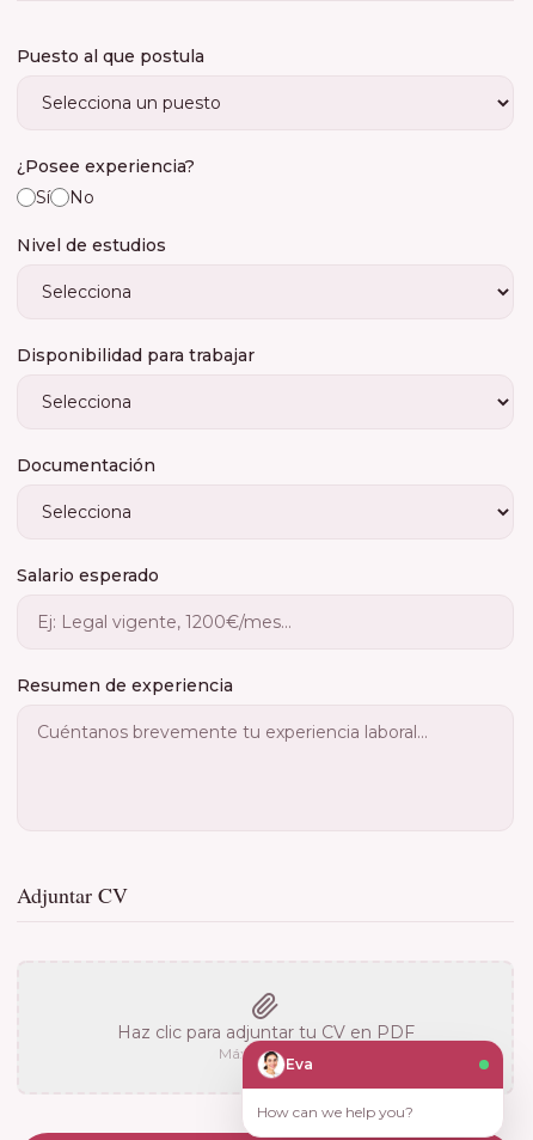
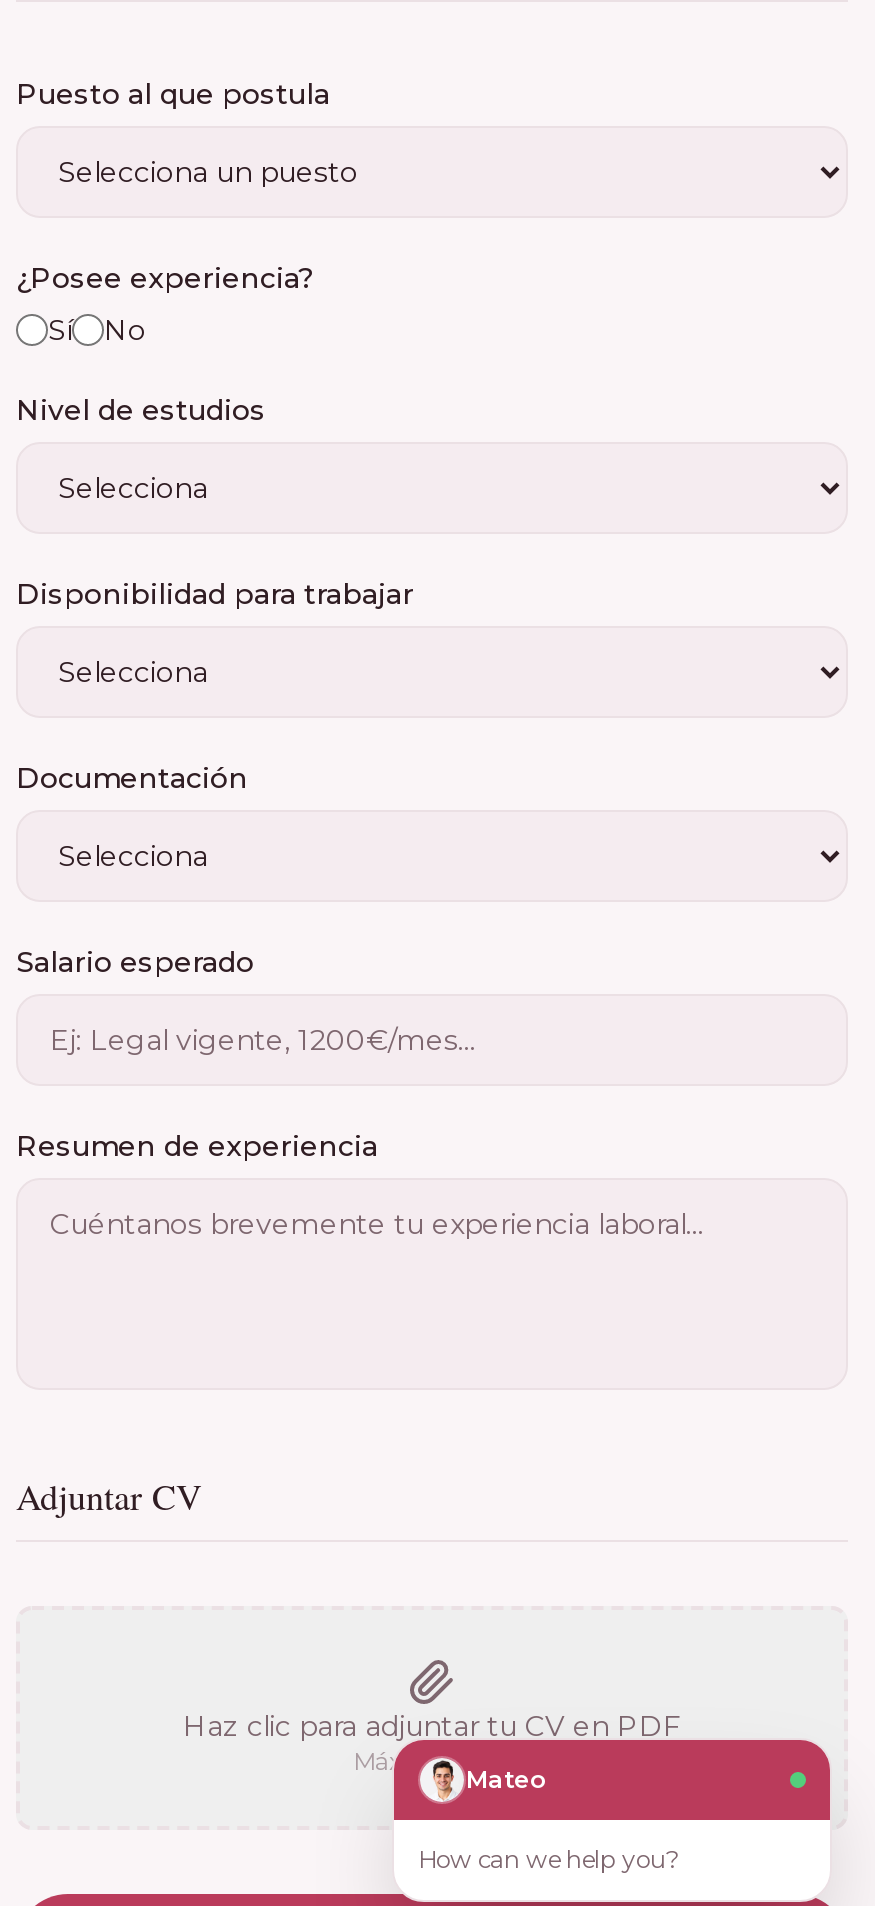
[286,1055,313,1073] Eva -> [466,1764,548,1794] Mateo

